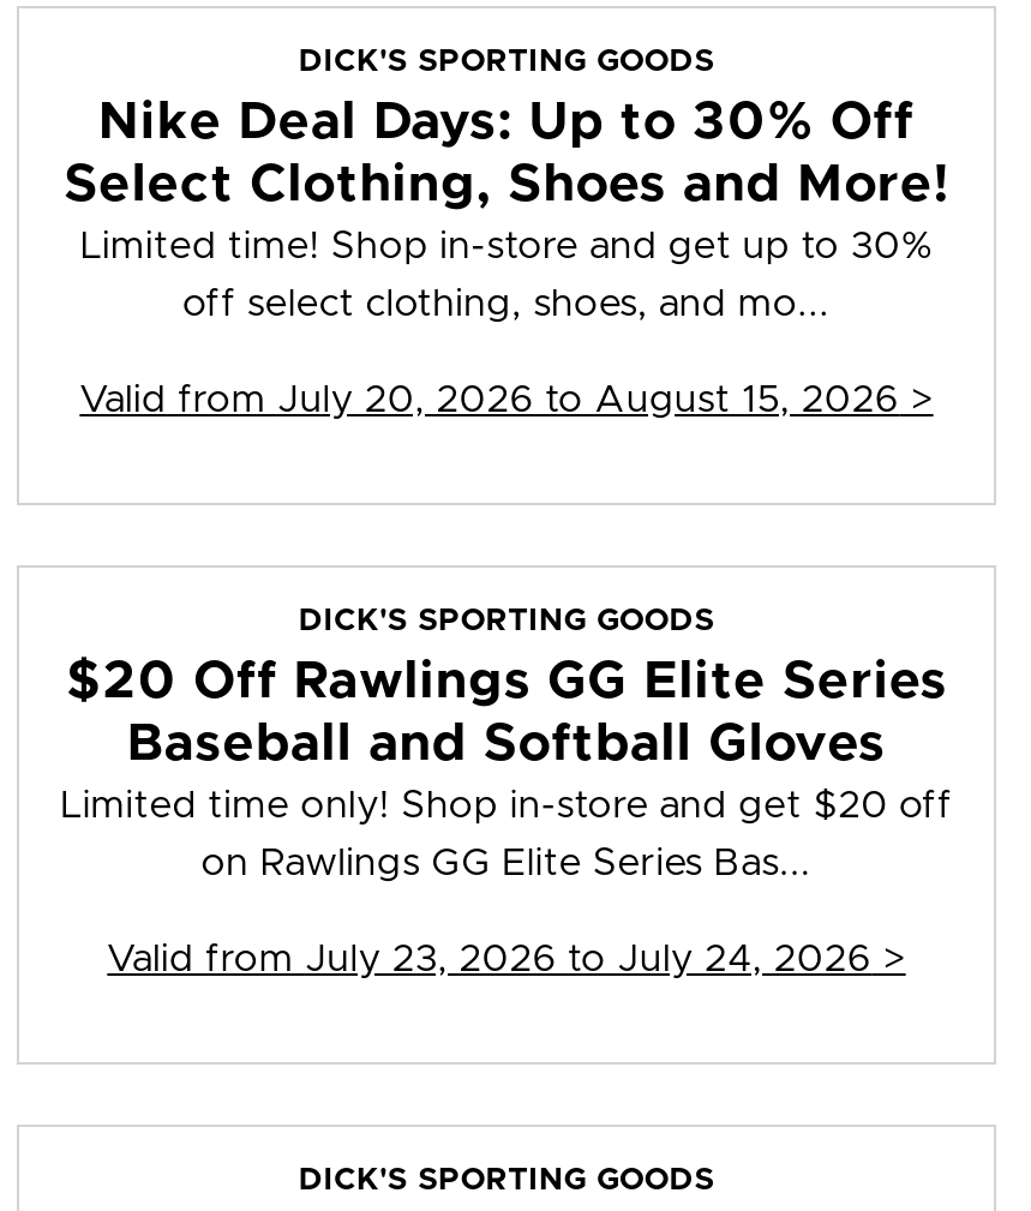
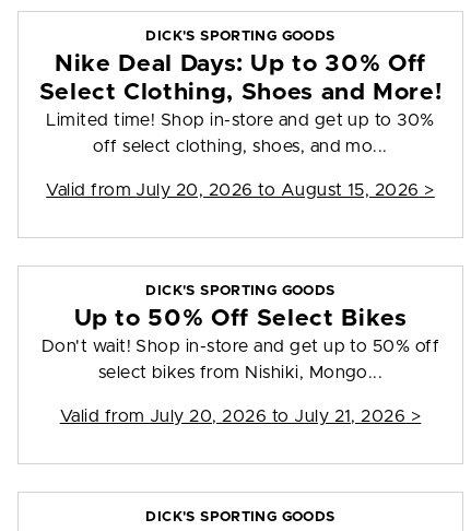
[60,657,953,825] $20 Off Rawlings GG Elite Series | Baseball and Softball Gloves | Limited time only! Shop in-store and get $20 off -> [41,307,440,355] Up to 50% Off Select Bikes | Don't wait! Shop in-store and get up to 50% off
[201,844,812,883] on Rawlings GG Elite Series Bas... -> [98,364,383,382] select bikes from Nishiki, Mongo...
[107,940,906,979] Valid from July 23, 2026 to July 24, 2026 > -> [60,408,421,425] Valid from July 20, 2026 to July 21, 2026 >

